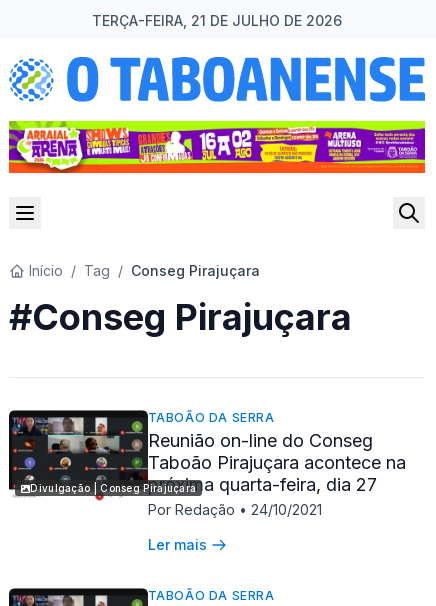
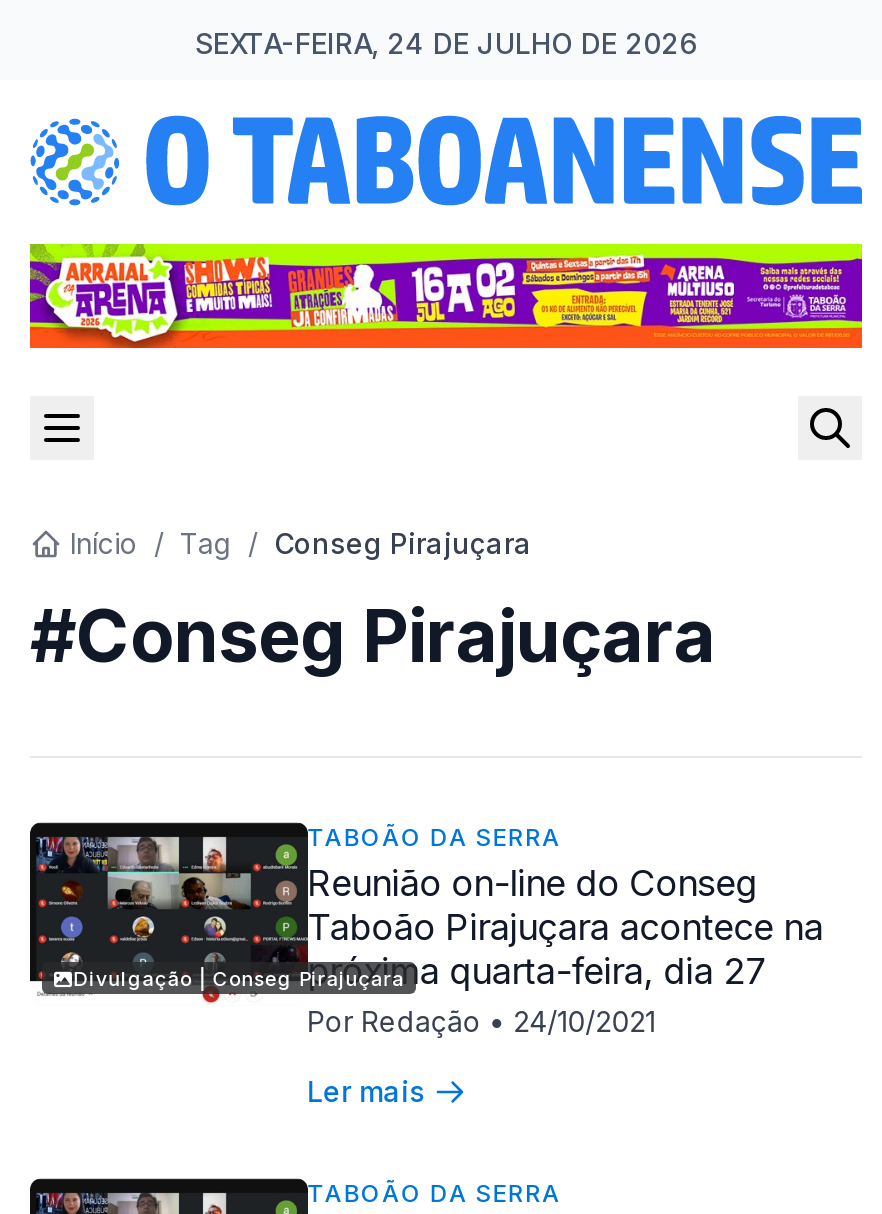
[92,12,342,29] TERÇA-FEIRA, 21 DE JULHO DE 2026 -> [195,26,697,60] SEXTA-FEIRA, 24 DE JULHO DE 2026

